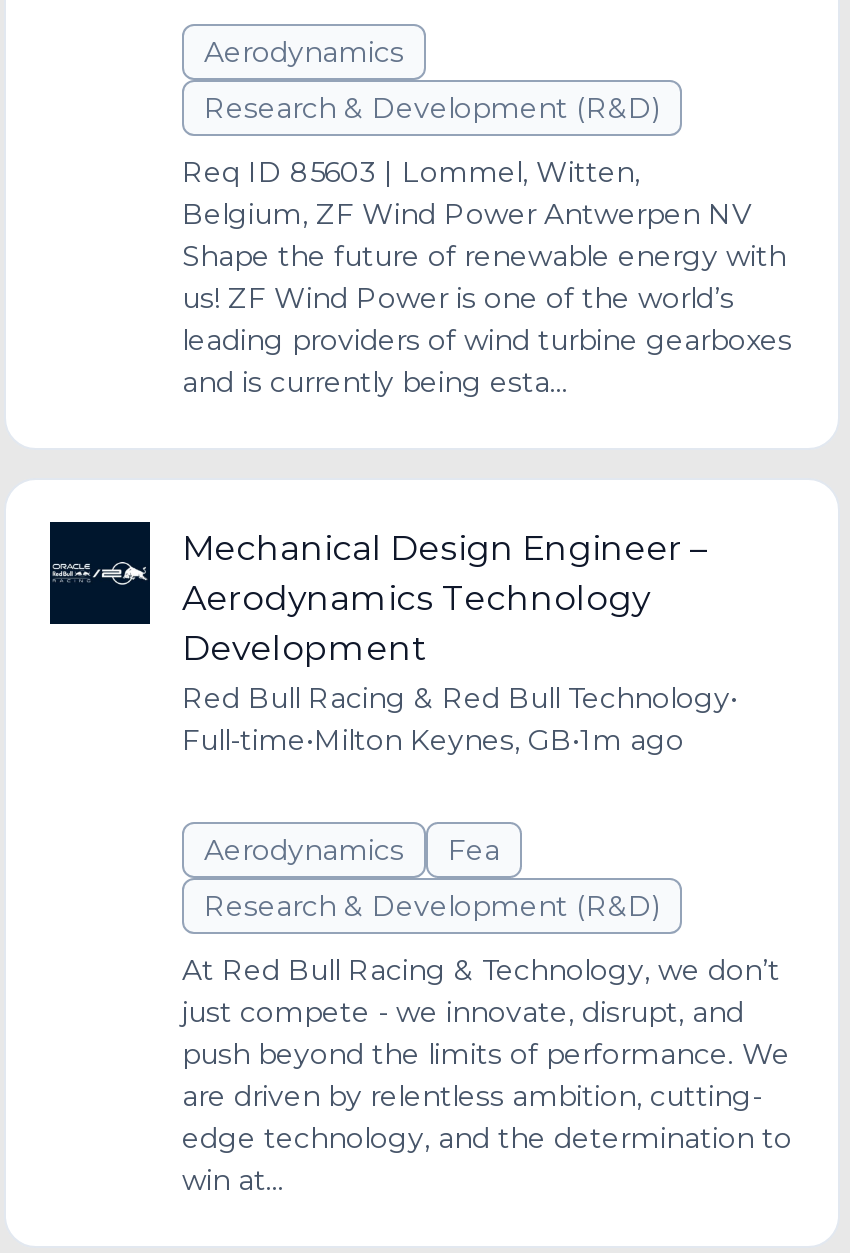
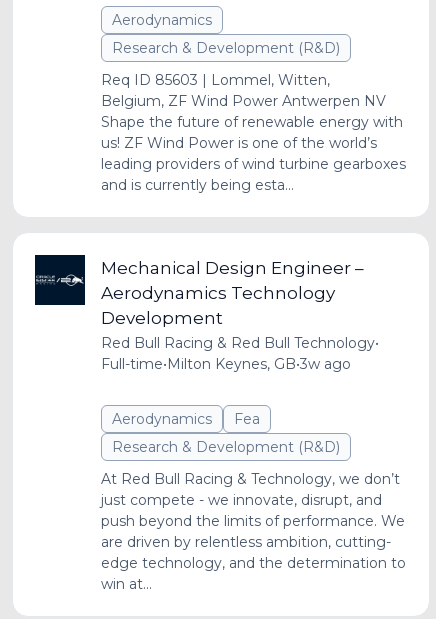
[182,722,684,758] Full-time•Milton Keynes, GB• 1m ago -> [101,355,351,373] Full-time•Milton Keynes, GB• 3w ago

